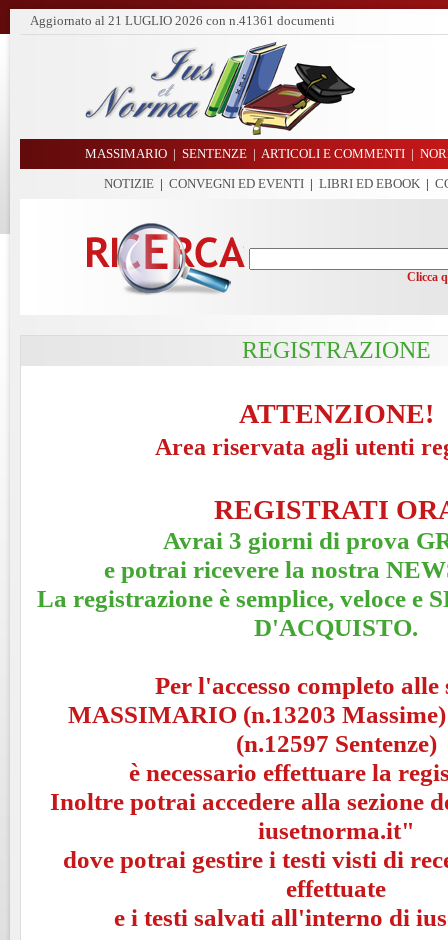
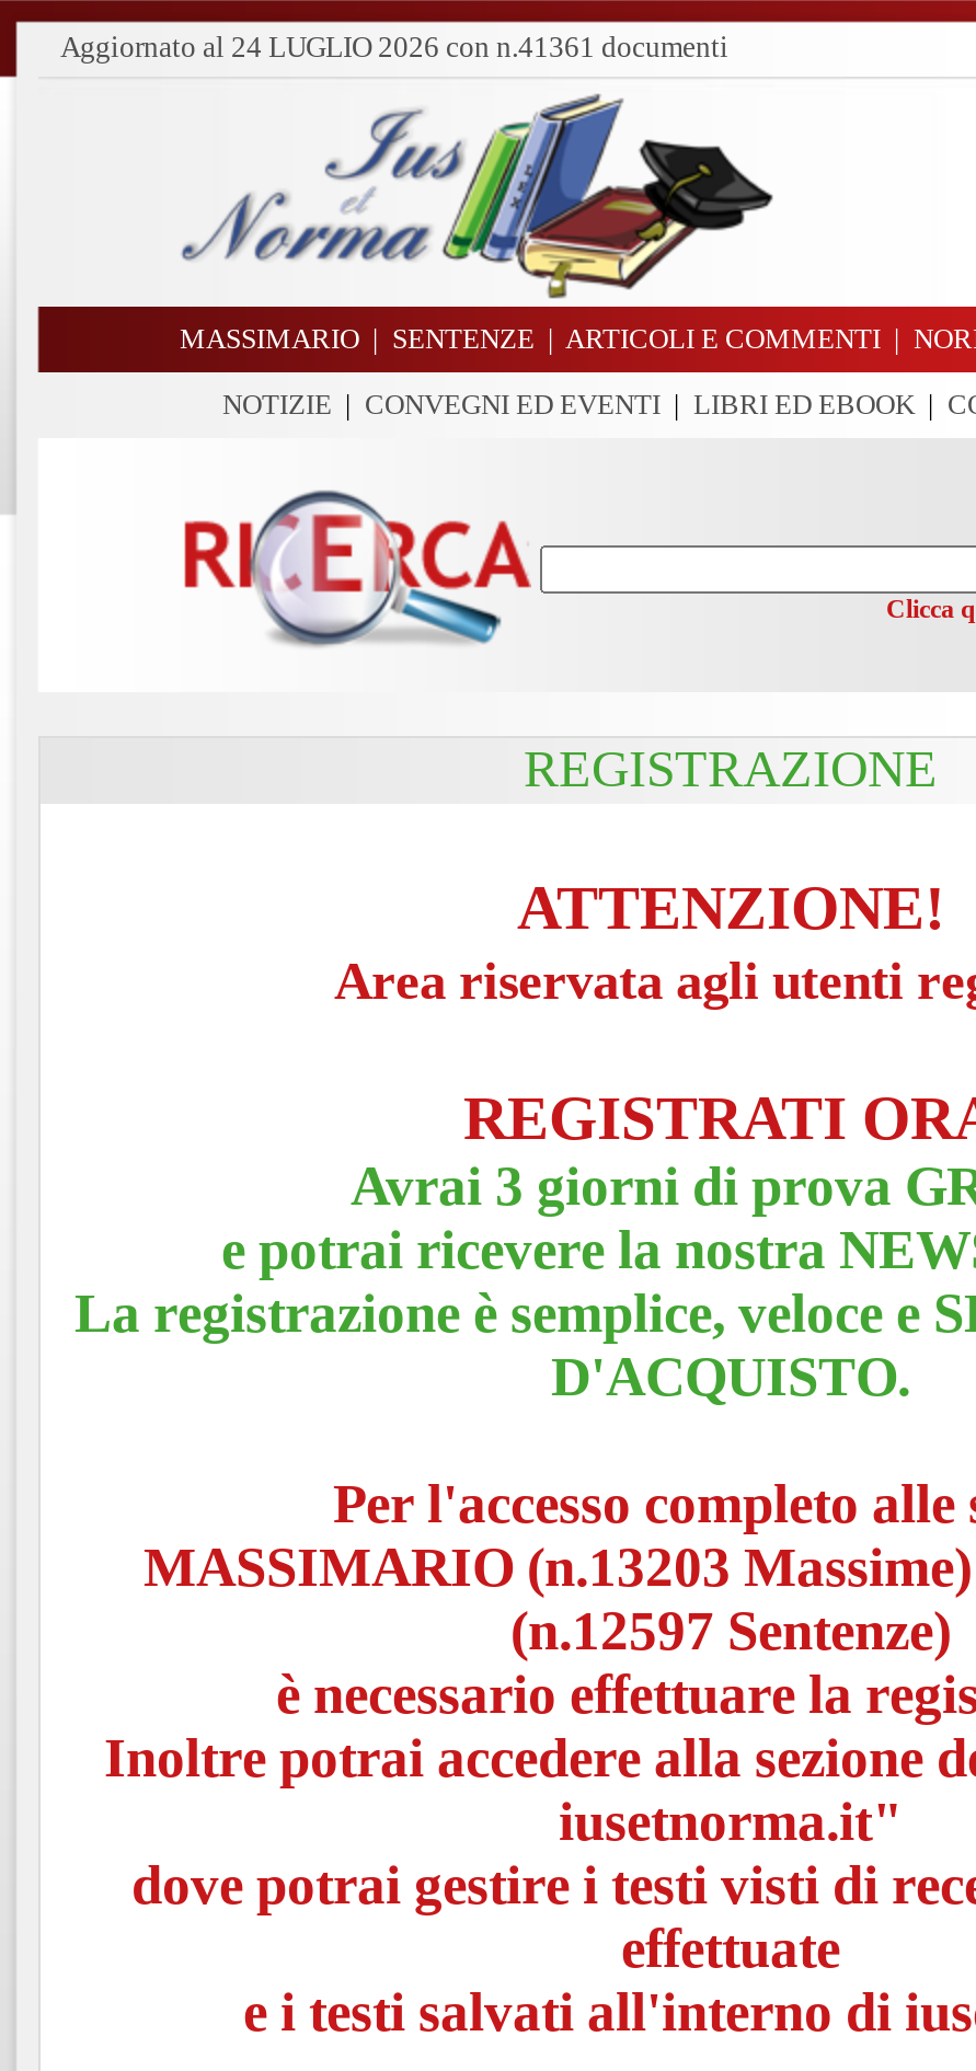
[30,13,335,28] Aggiornato al 21 LUGLIO 2026 con n.41361 documenti -> [60,31,728,64] Aggiornato al 24 LUGLIO 2026 con n.41361 documenti

